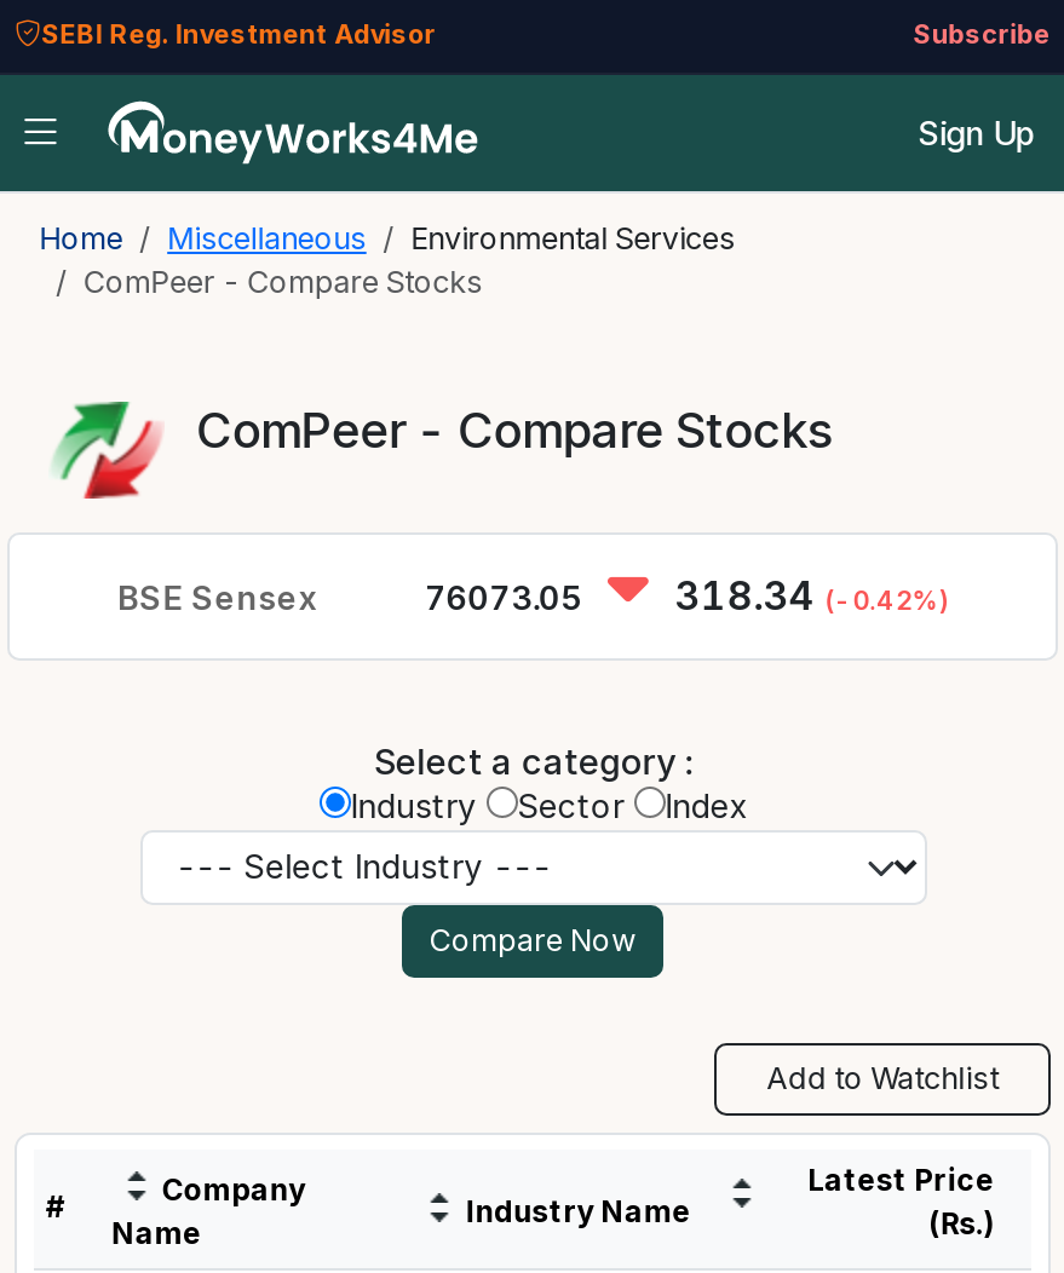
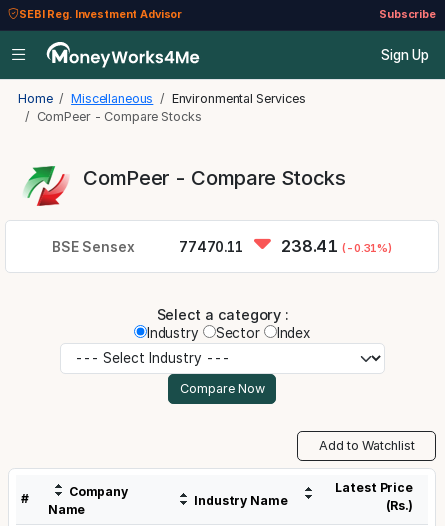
[425,579,591,618] 76073.05 -> [179,239,247,255] 77470.11
[674,572,948,620] 318.34 (-0.42%) -> [281,236,392,256] 238.41 (-0.31%)

